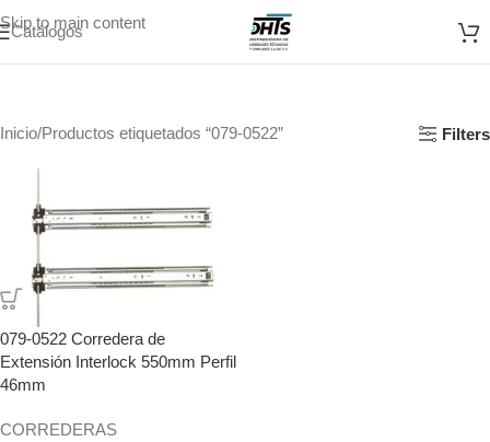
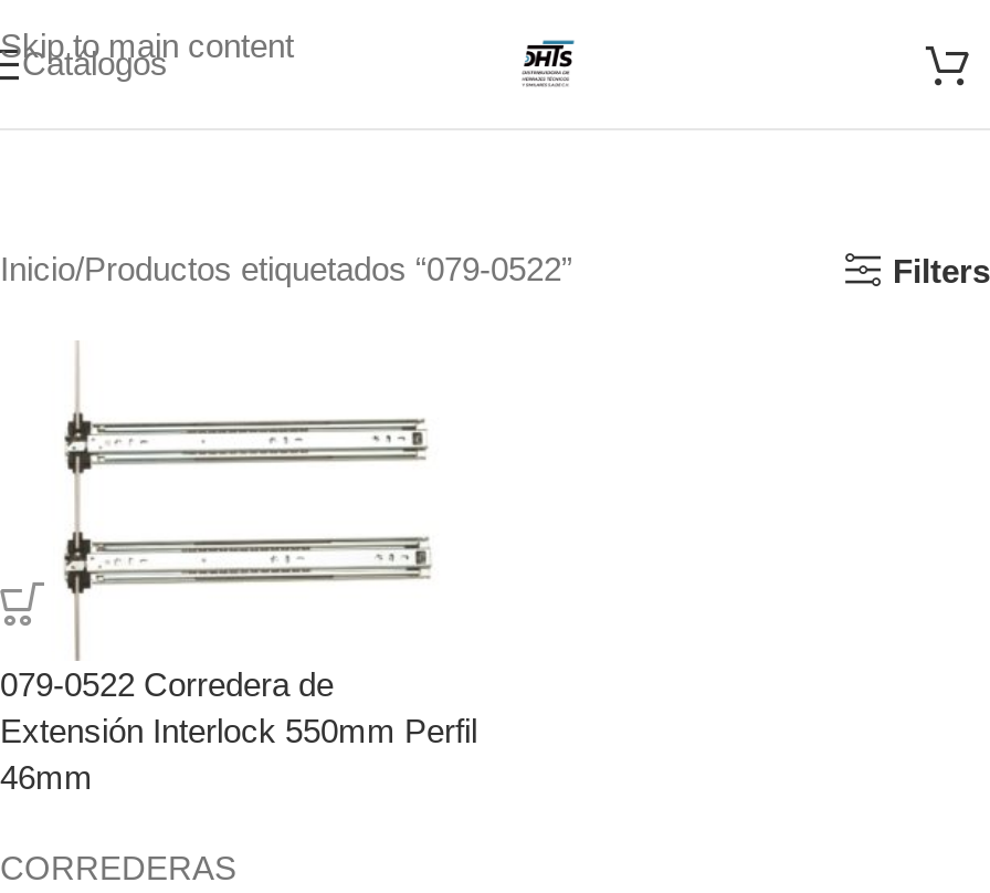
[248,12,293,51] [image] -> [504,27,590,102] [image]

